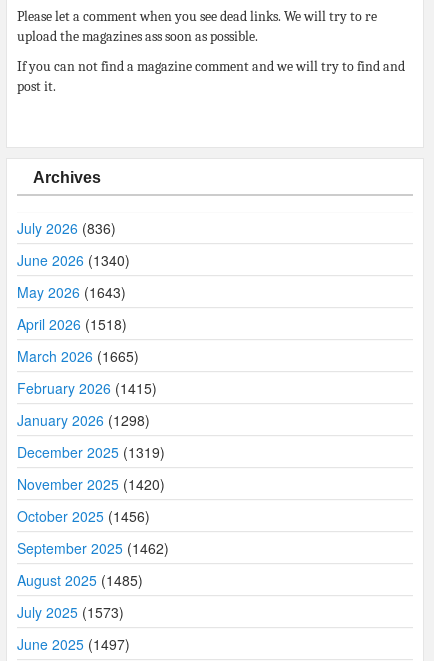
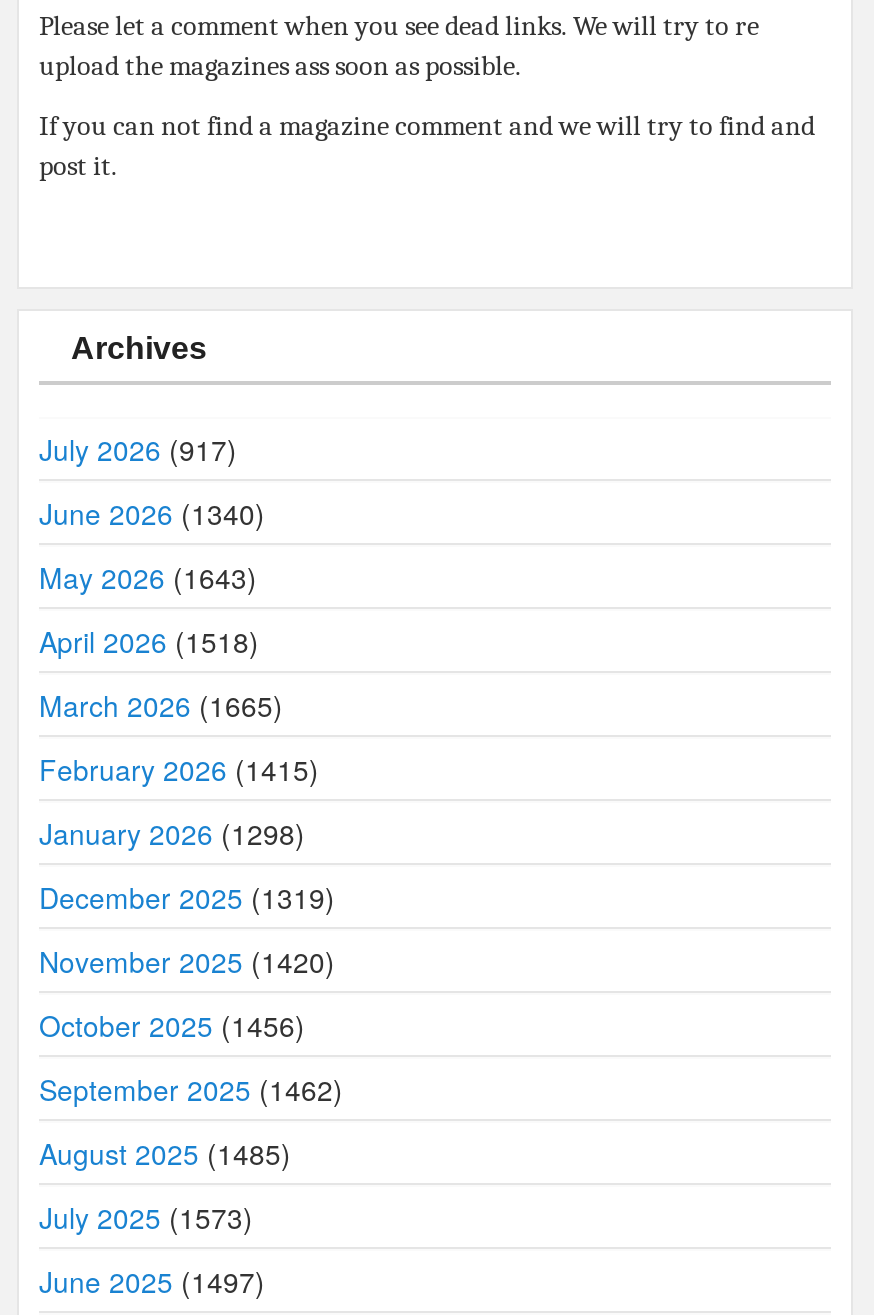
[17,218,116,238] July 2026 (836) -> [39,429,237,469] July 2026 (917)

